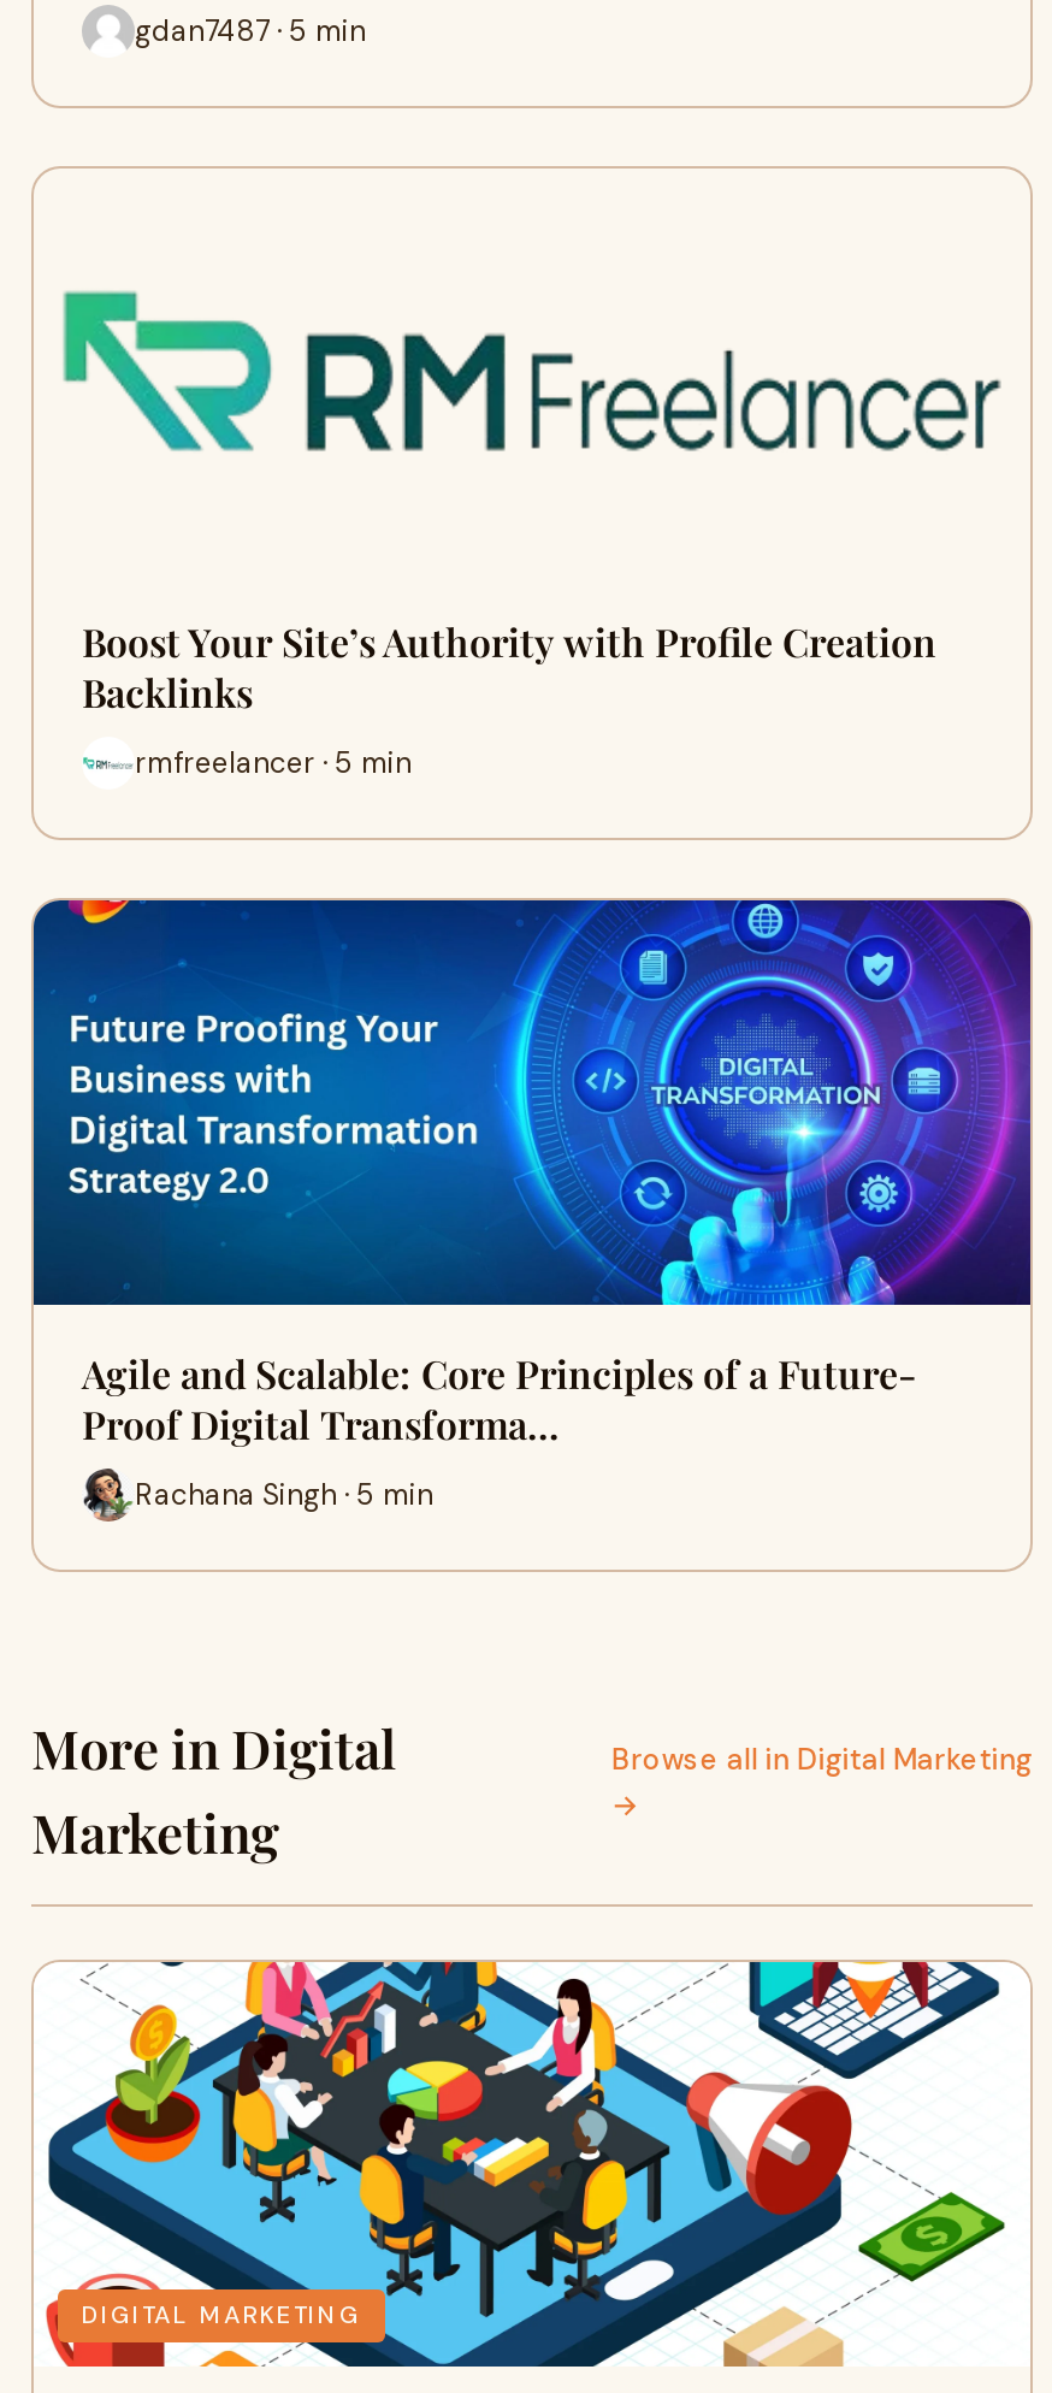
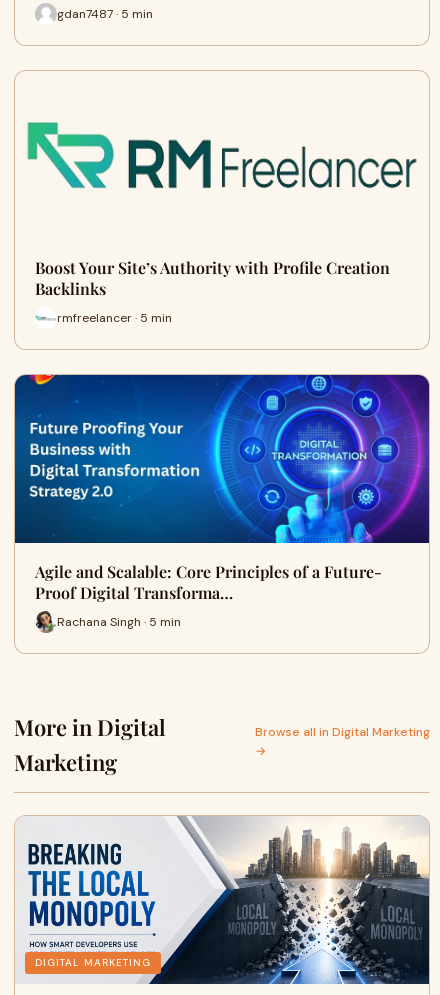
[46,1960,1030,2369] [image] -> [21,816,430,985] [image]

